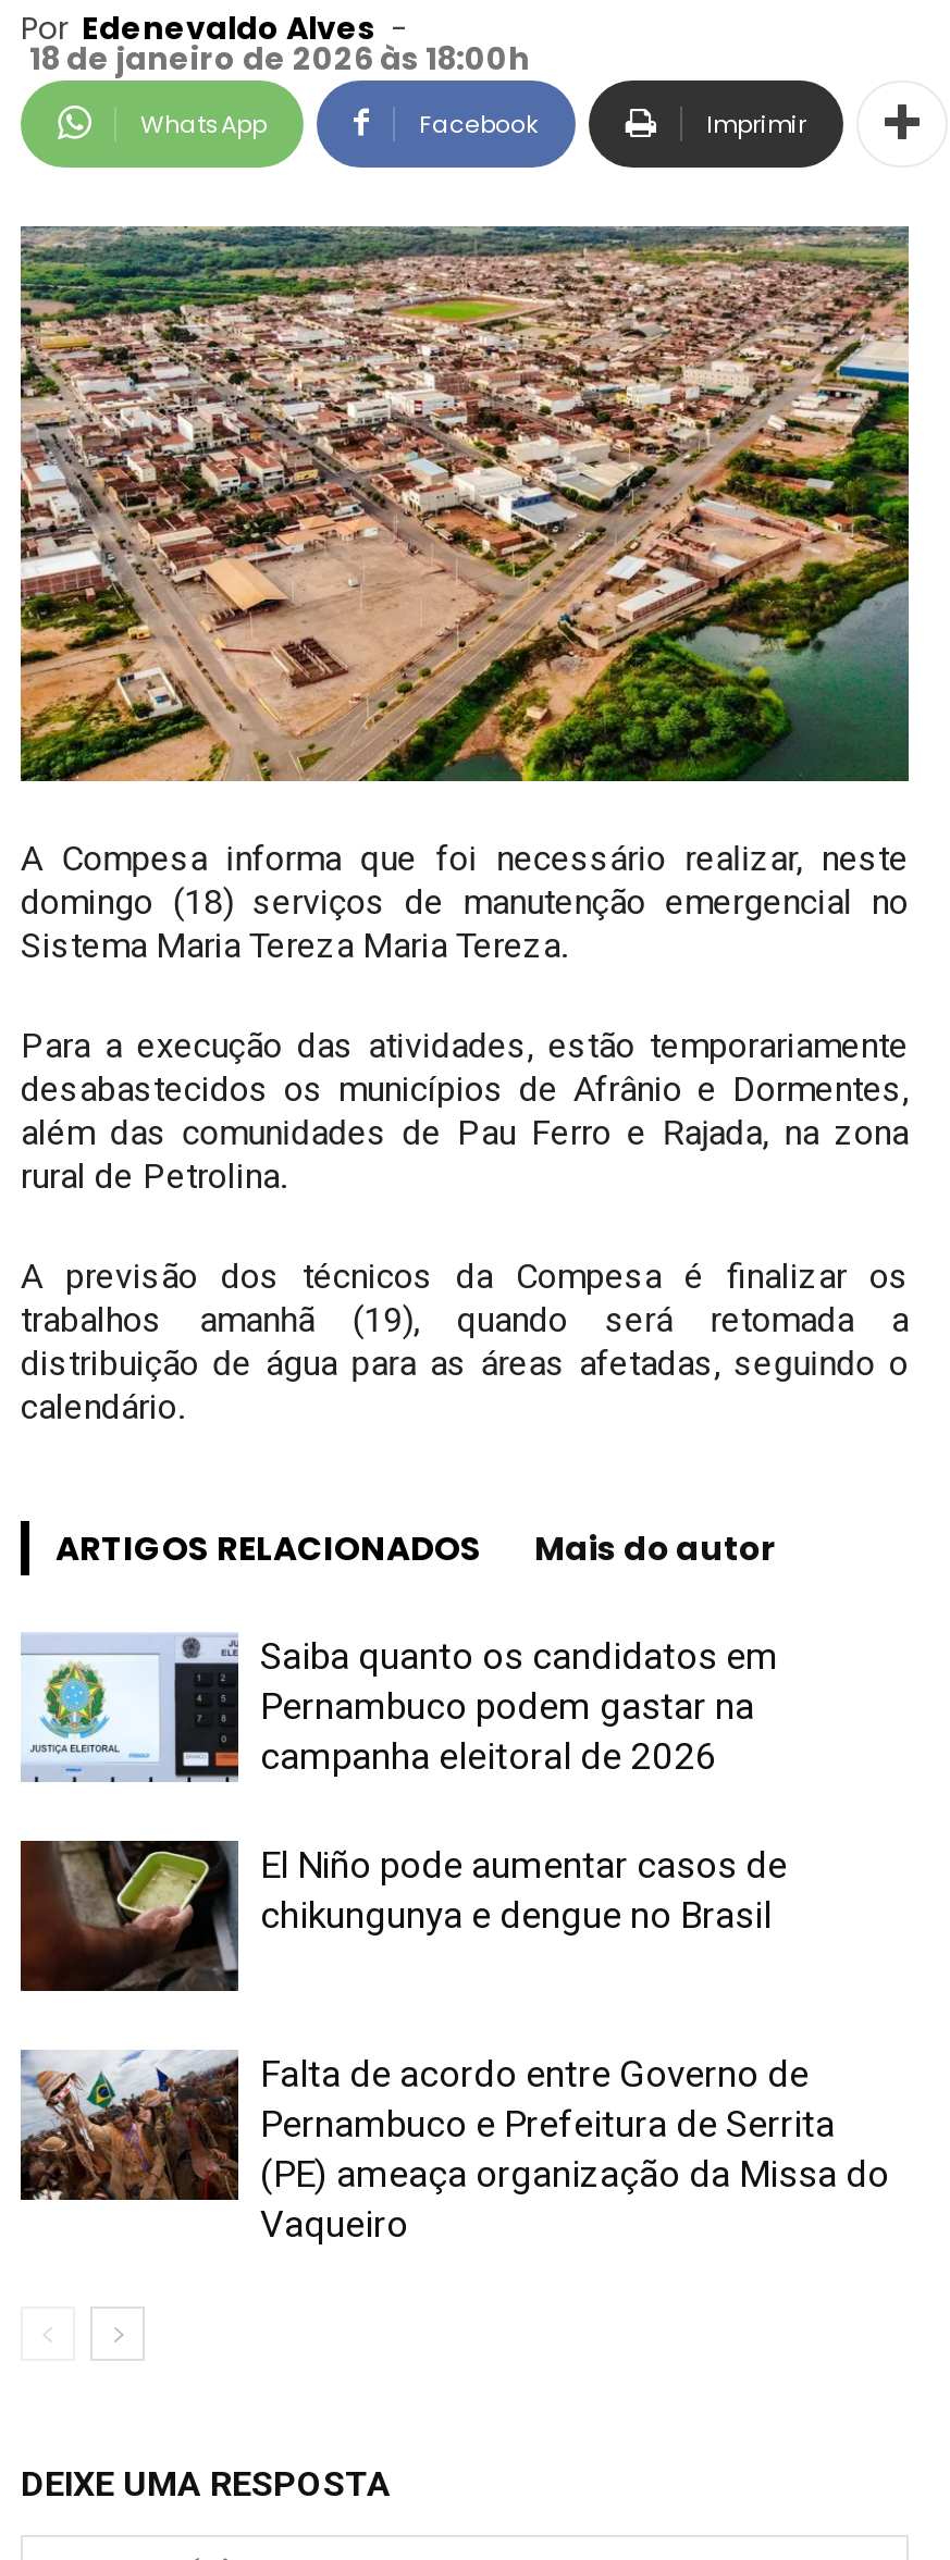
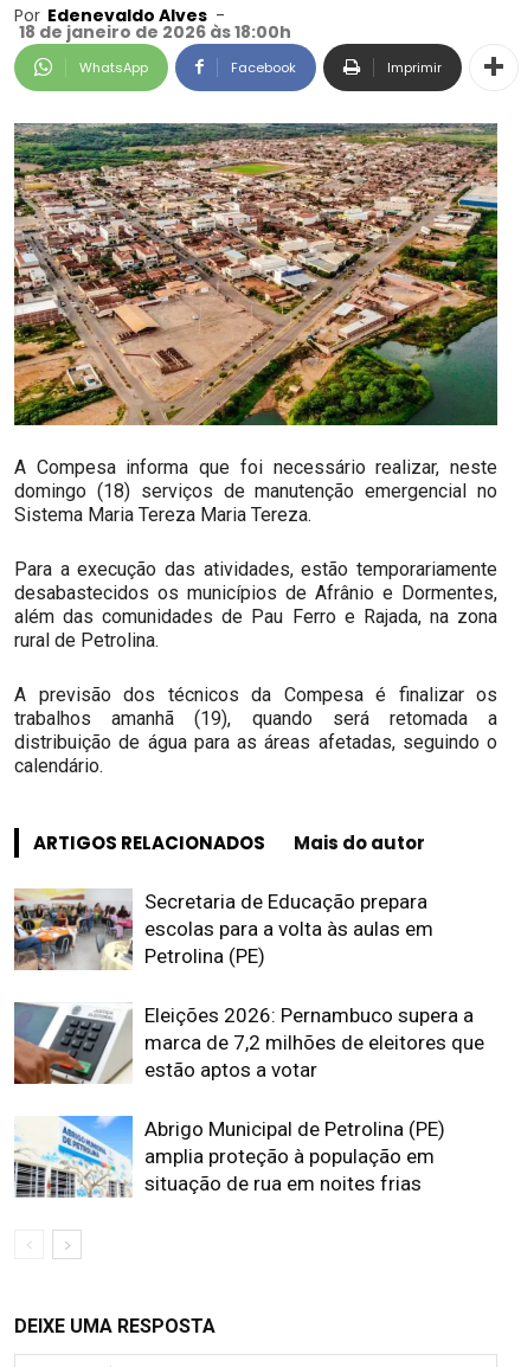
[21,1632,778,1782] [image] | Saiba quanto os candidatos em | Pernambuco podem gastar na | campanha eleitoral de 2026 -> [13,887,433,971] [image] | Secretaria de Educação prepara | escolas para a volta às aulas em | Petrolina (PE)
[18,1836,787,1993] [image] | El Niño pode aumentar casos de | chikungunya e dengue no Brasil -> [13,1001,484,1085] [image] | Eleições 2026: Pernambuco supera a | marca de 7,2 milhões de eleitores que | estão aptos a votar
[18,2048,889,2247] [image] | Falta de acordo entre Governo de | Pernambuco e Prefeitura de Serrita | (PE) ameaça organização da Missa do | Vaqueiro -> [14,1115,445,1198] [image] | Abrigo Municipal de Petrolina (PE) | amplia proteção à população em | situação de rua em noites frias

